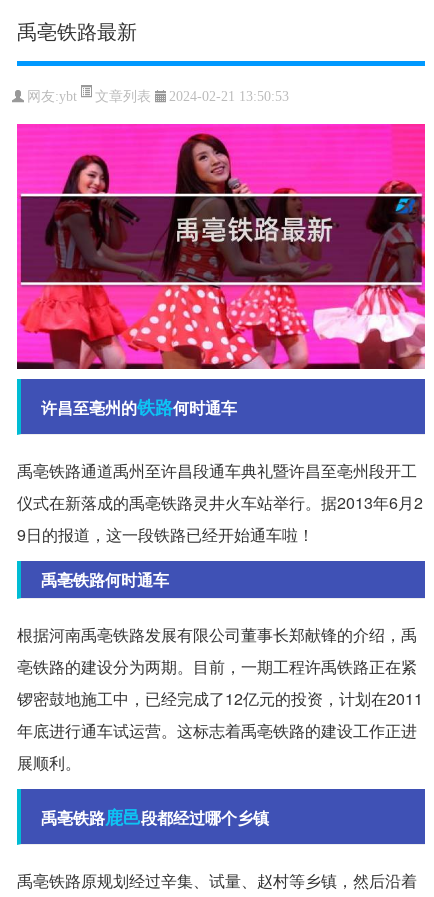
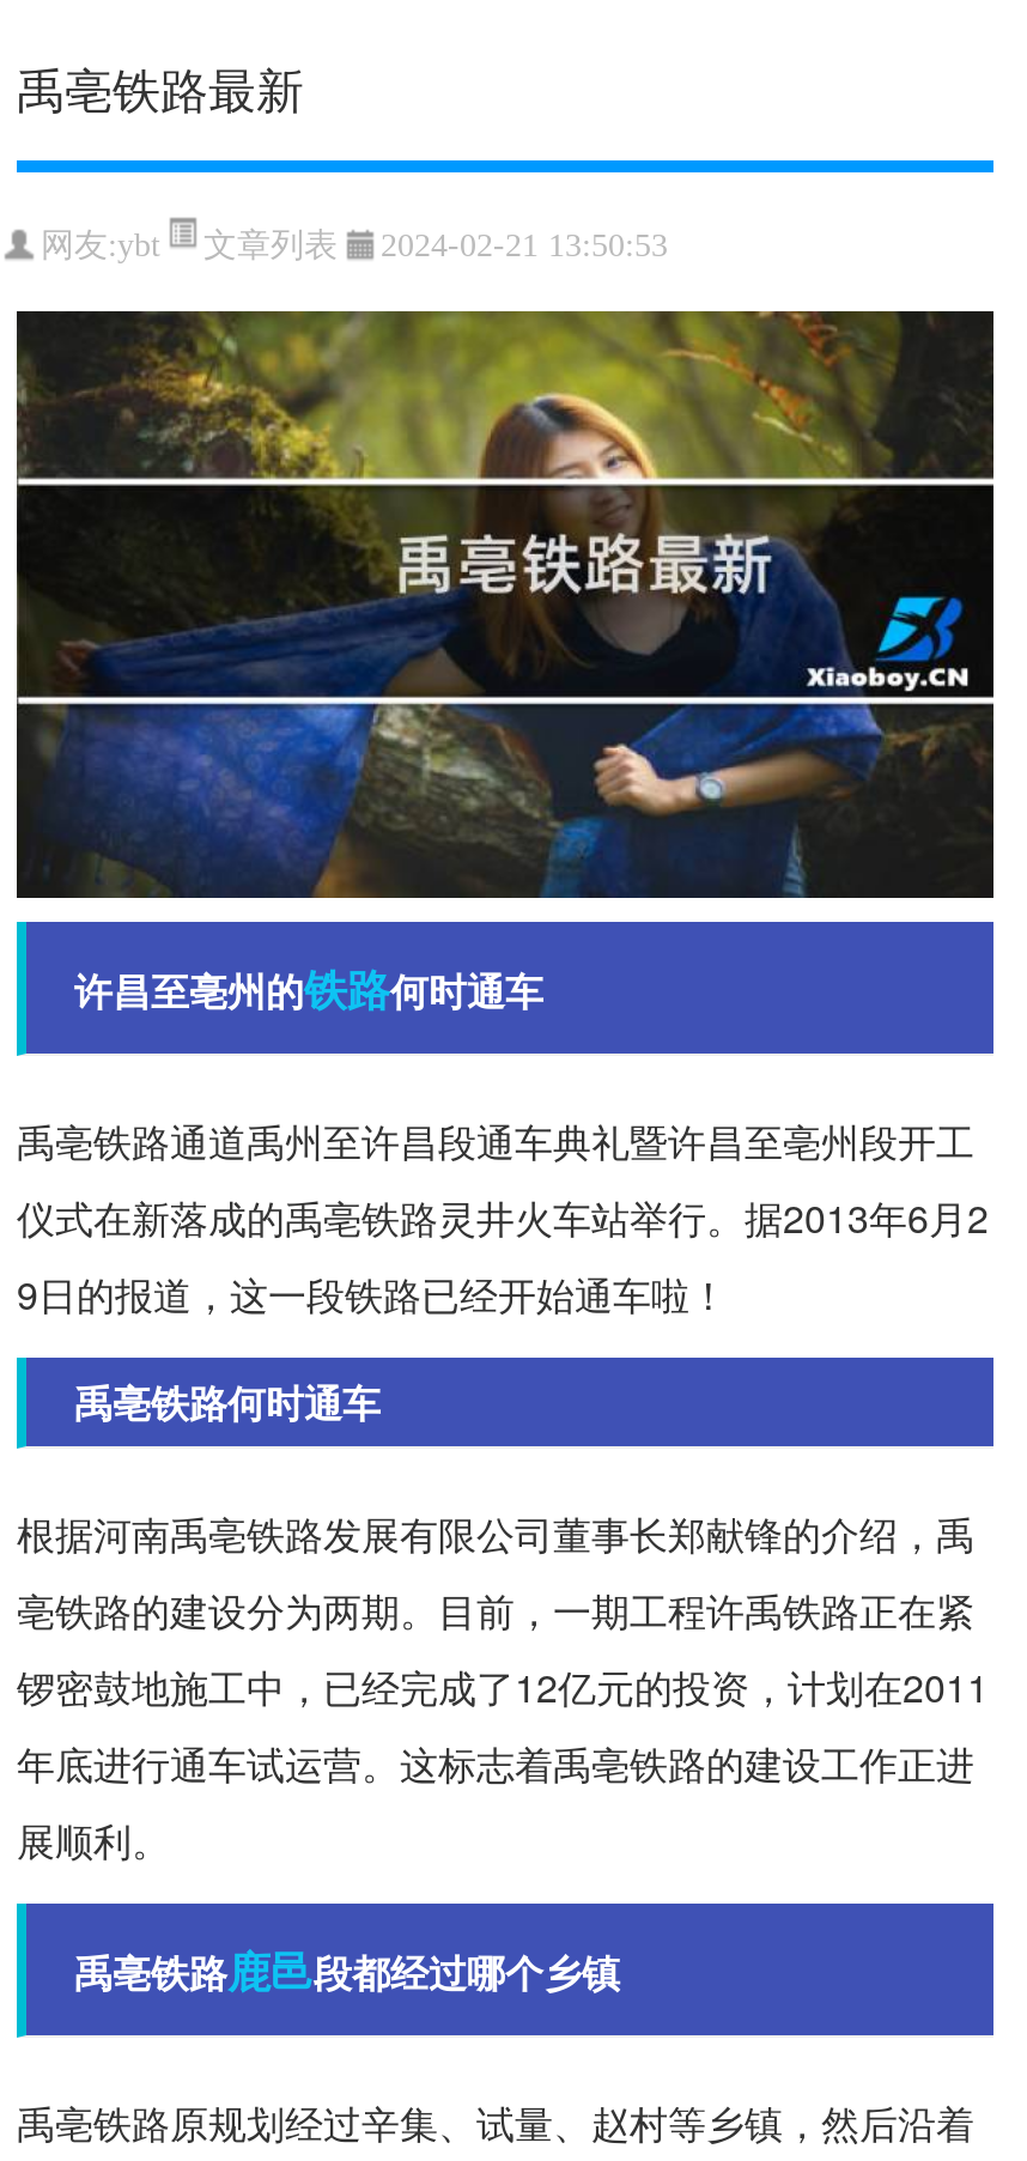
[16,123,426,370] [image] -> [14,309,996,900] [image]

